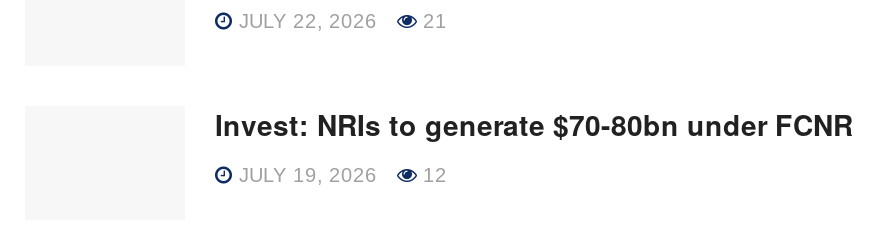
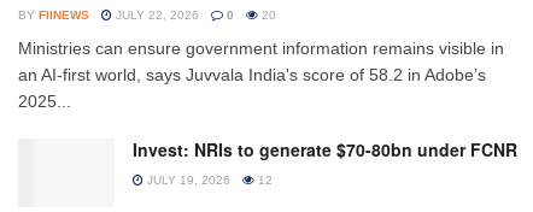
[417,10,447,32] 21 -> [18,9,504,111] 0 | 20 | Ministries can ensure government information remains visible in | an AI-first world, says Juvvala India's score of 58.2 in Adobe’s | 2025...
none -> [18,9,89,22] BY FIINEWS

